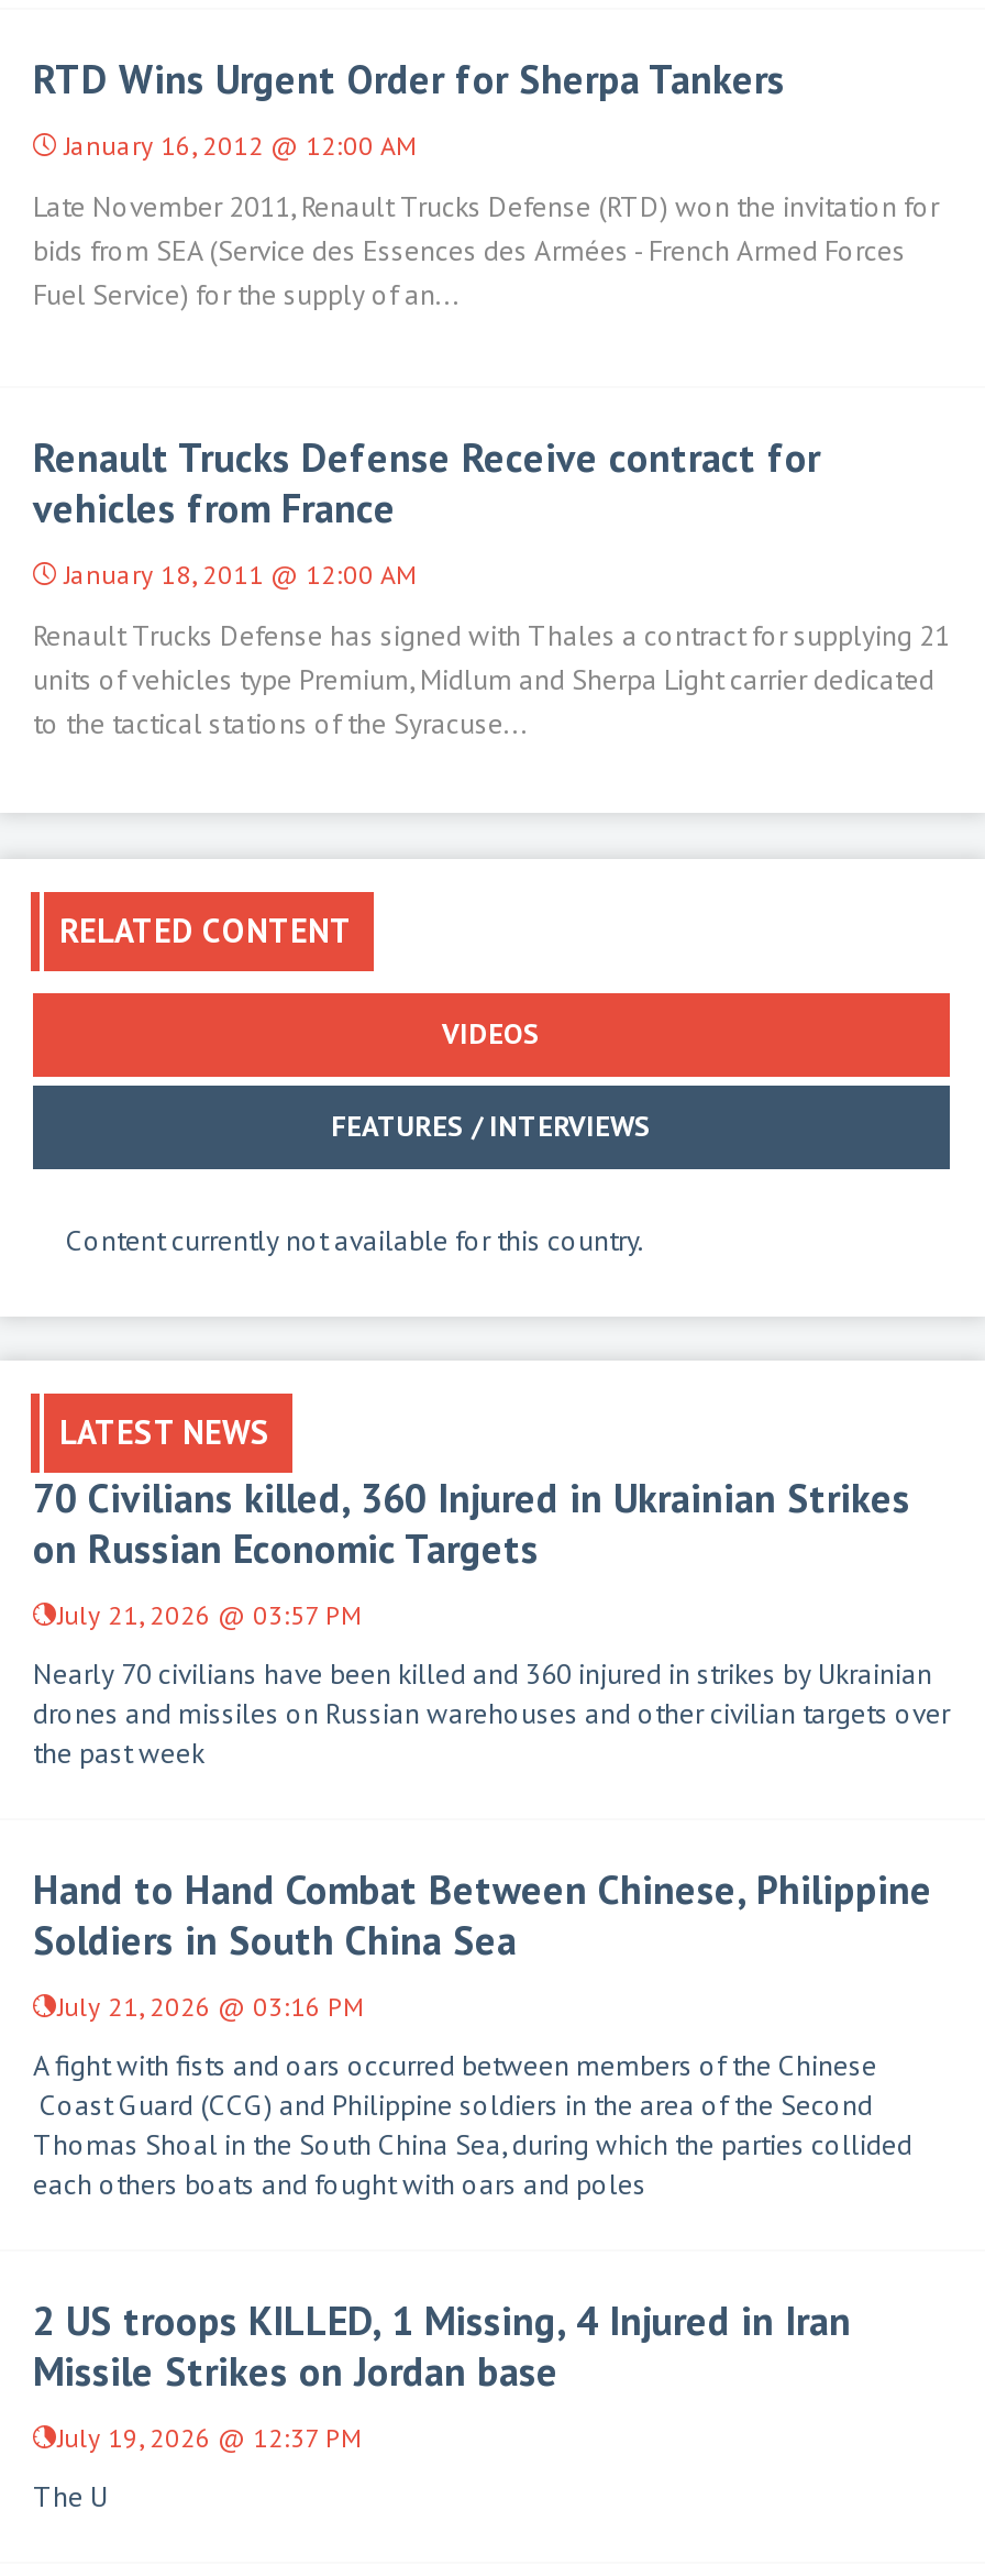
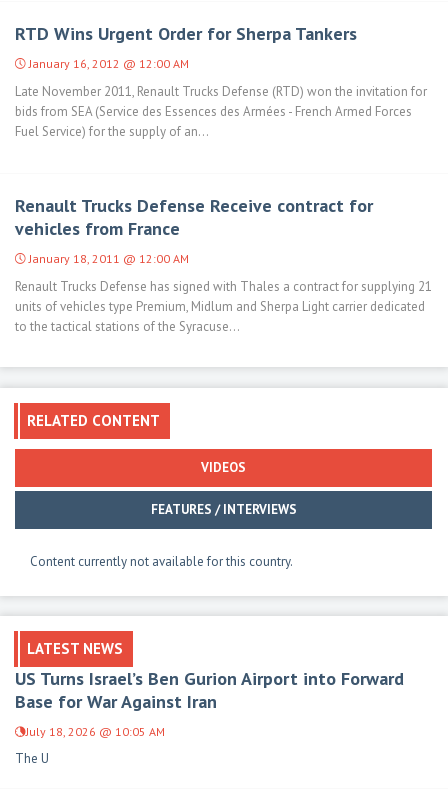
[33,1473,950,2454] 70 Civilians killed, 360 Injured in Ukrainian Strikes | on Russian Economic Targets | July 21, 2026 @ 03:57 PM | Nearly 70 civilians have been killed and 360 injured in strikes by Ukrainian | drones and missiles on Russian warehouses and other civilian targets over | the past week | Hand to Hand Combat Between Chinese, Philippine | Soldiers in South China Sea | July 21, 2026 @ 03:16 PM | A fight with fists and oars occurred between members of the Chinese | Coast Guard (CCG) and Philippine soldiers in the area of the Second | Thomas Shoal in the South China Sea, during which the parties collided | each others boats and fought with oars and poles | 2 US troops KILLED, 1 Missing, 4 Injured in Iran | Missile Strikes on Jordan base | July 19, 2026 @ 12:37 PM -> [15,667,404,739] US Turns Israel’s Ben Gurion Airport into Forward | Base for War Against Iran | July 18, 2026 @ 10:05 AM

